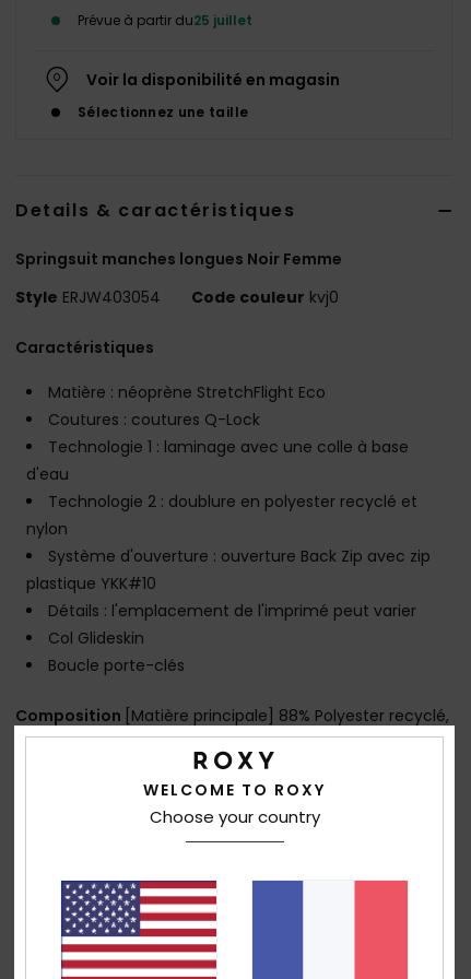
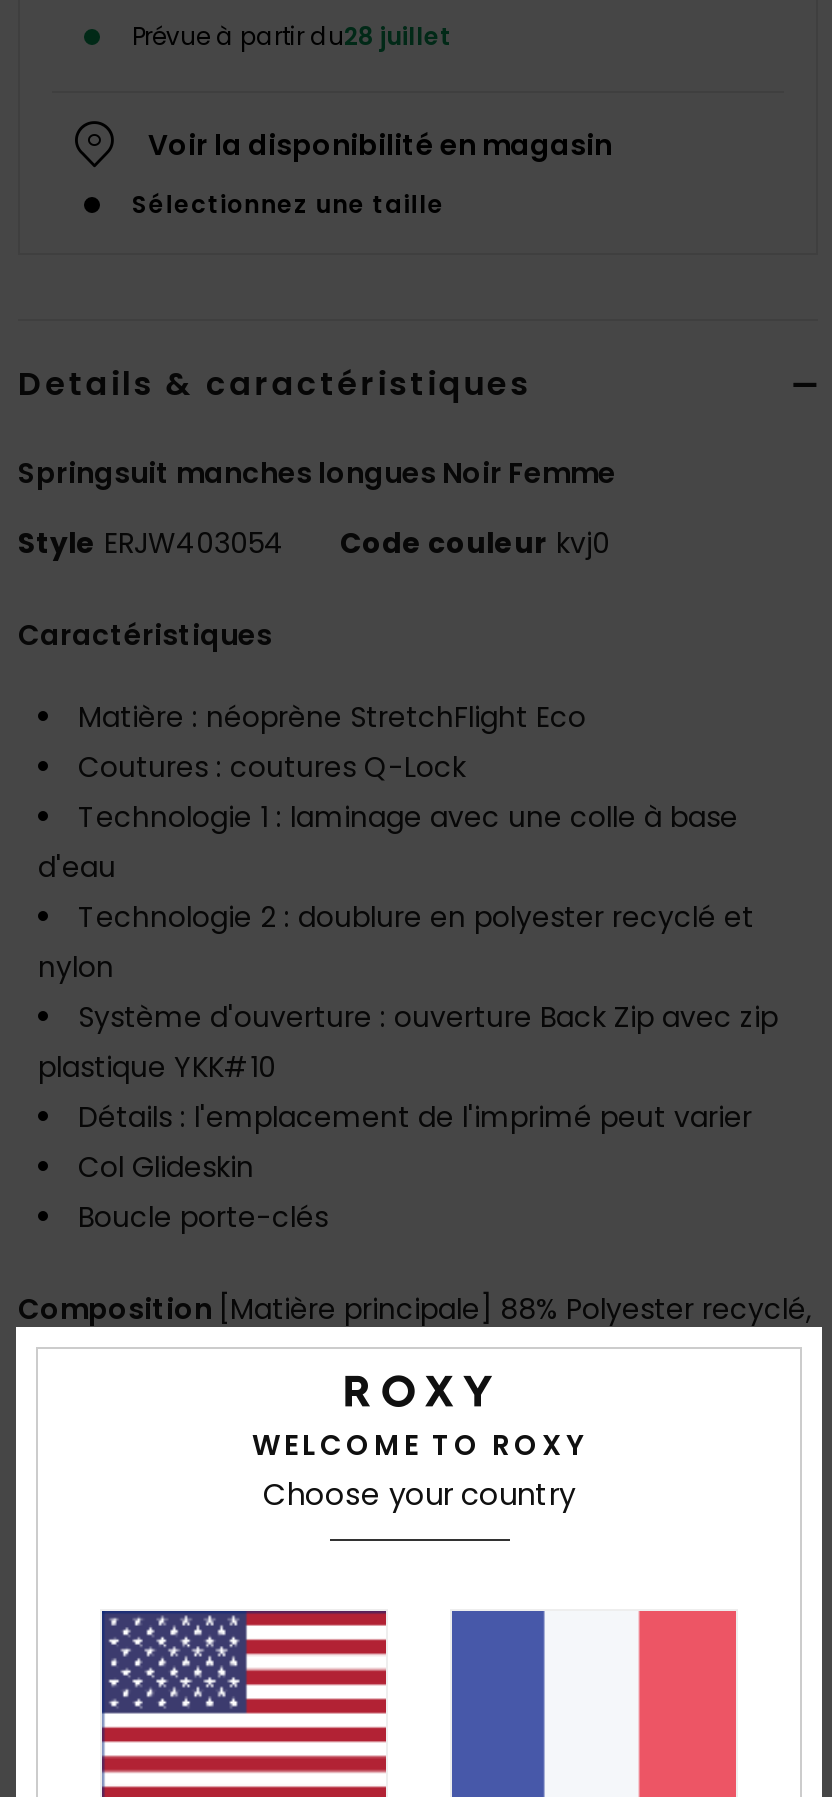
[78,11,252,30] Prévue à partir du25 juillet -> [132,19,452,53] Prévue à partir du28 juillet

